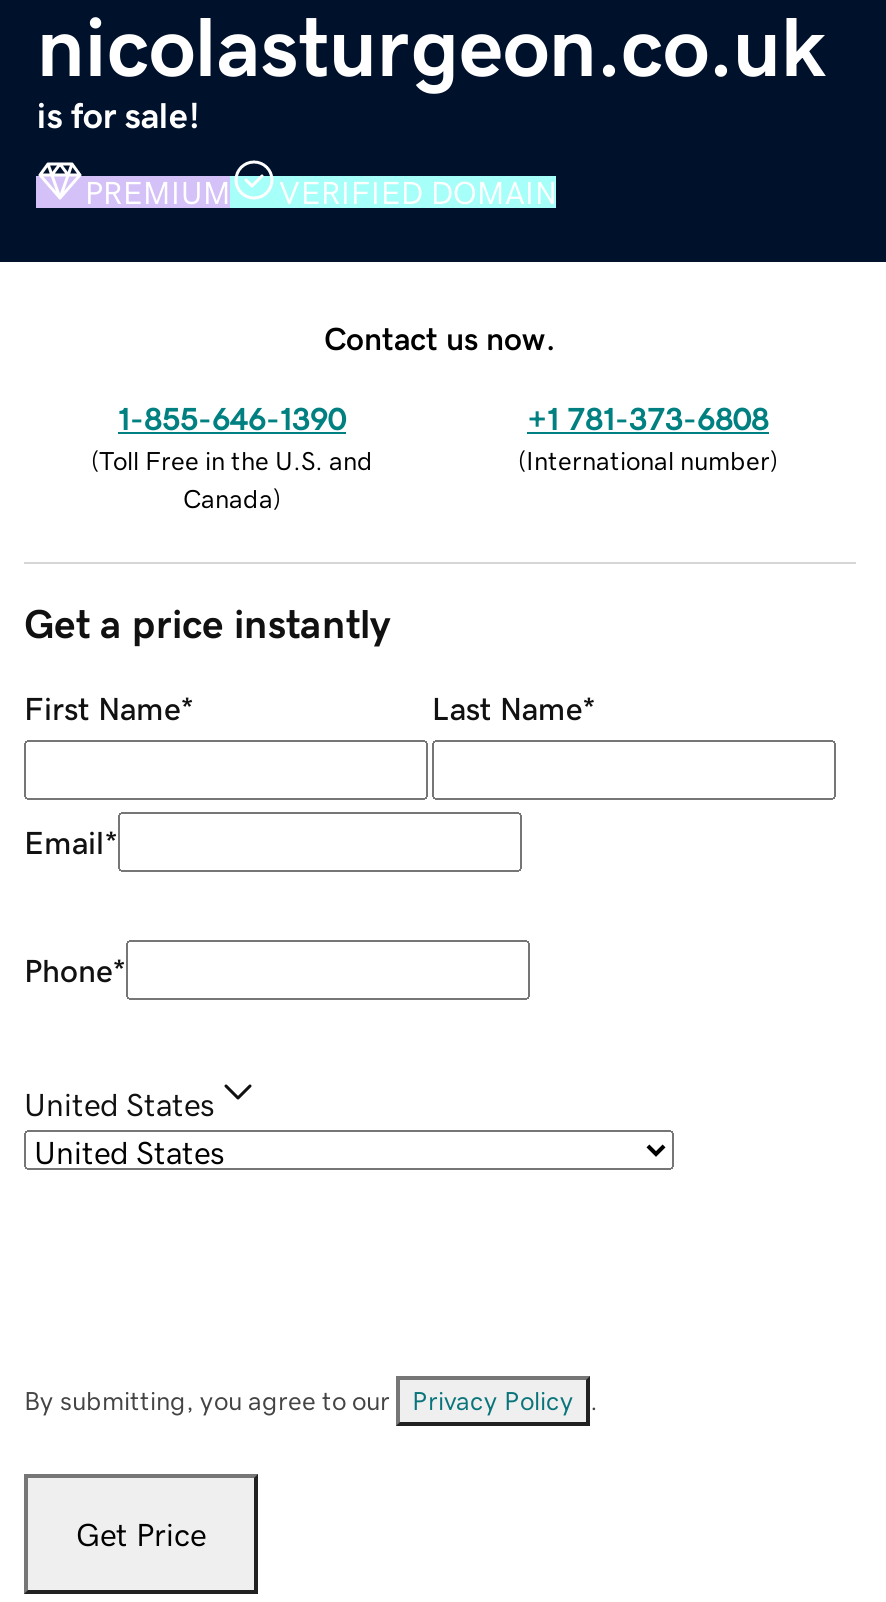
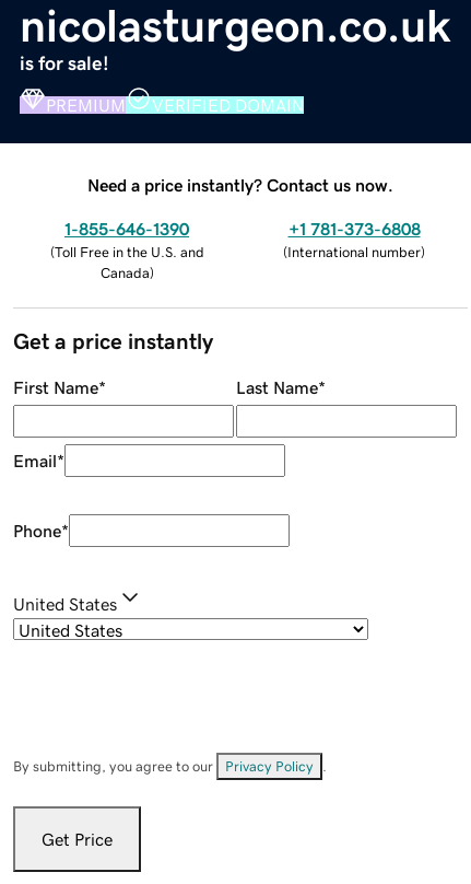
[324,321,556,353] Contact us now. -> [87,176,393,193] Need a price instantly? Contact us now.

